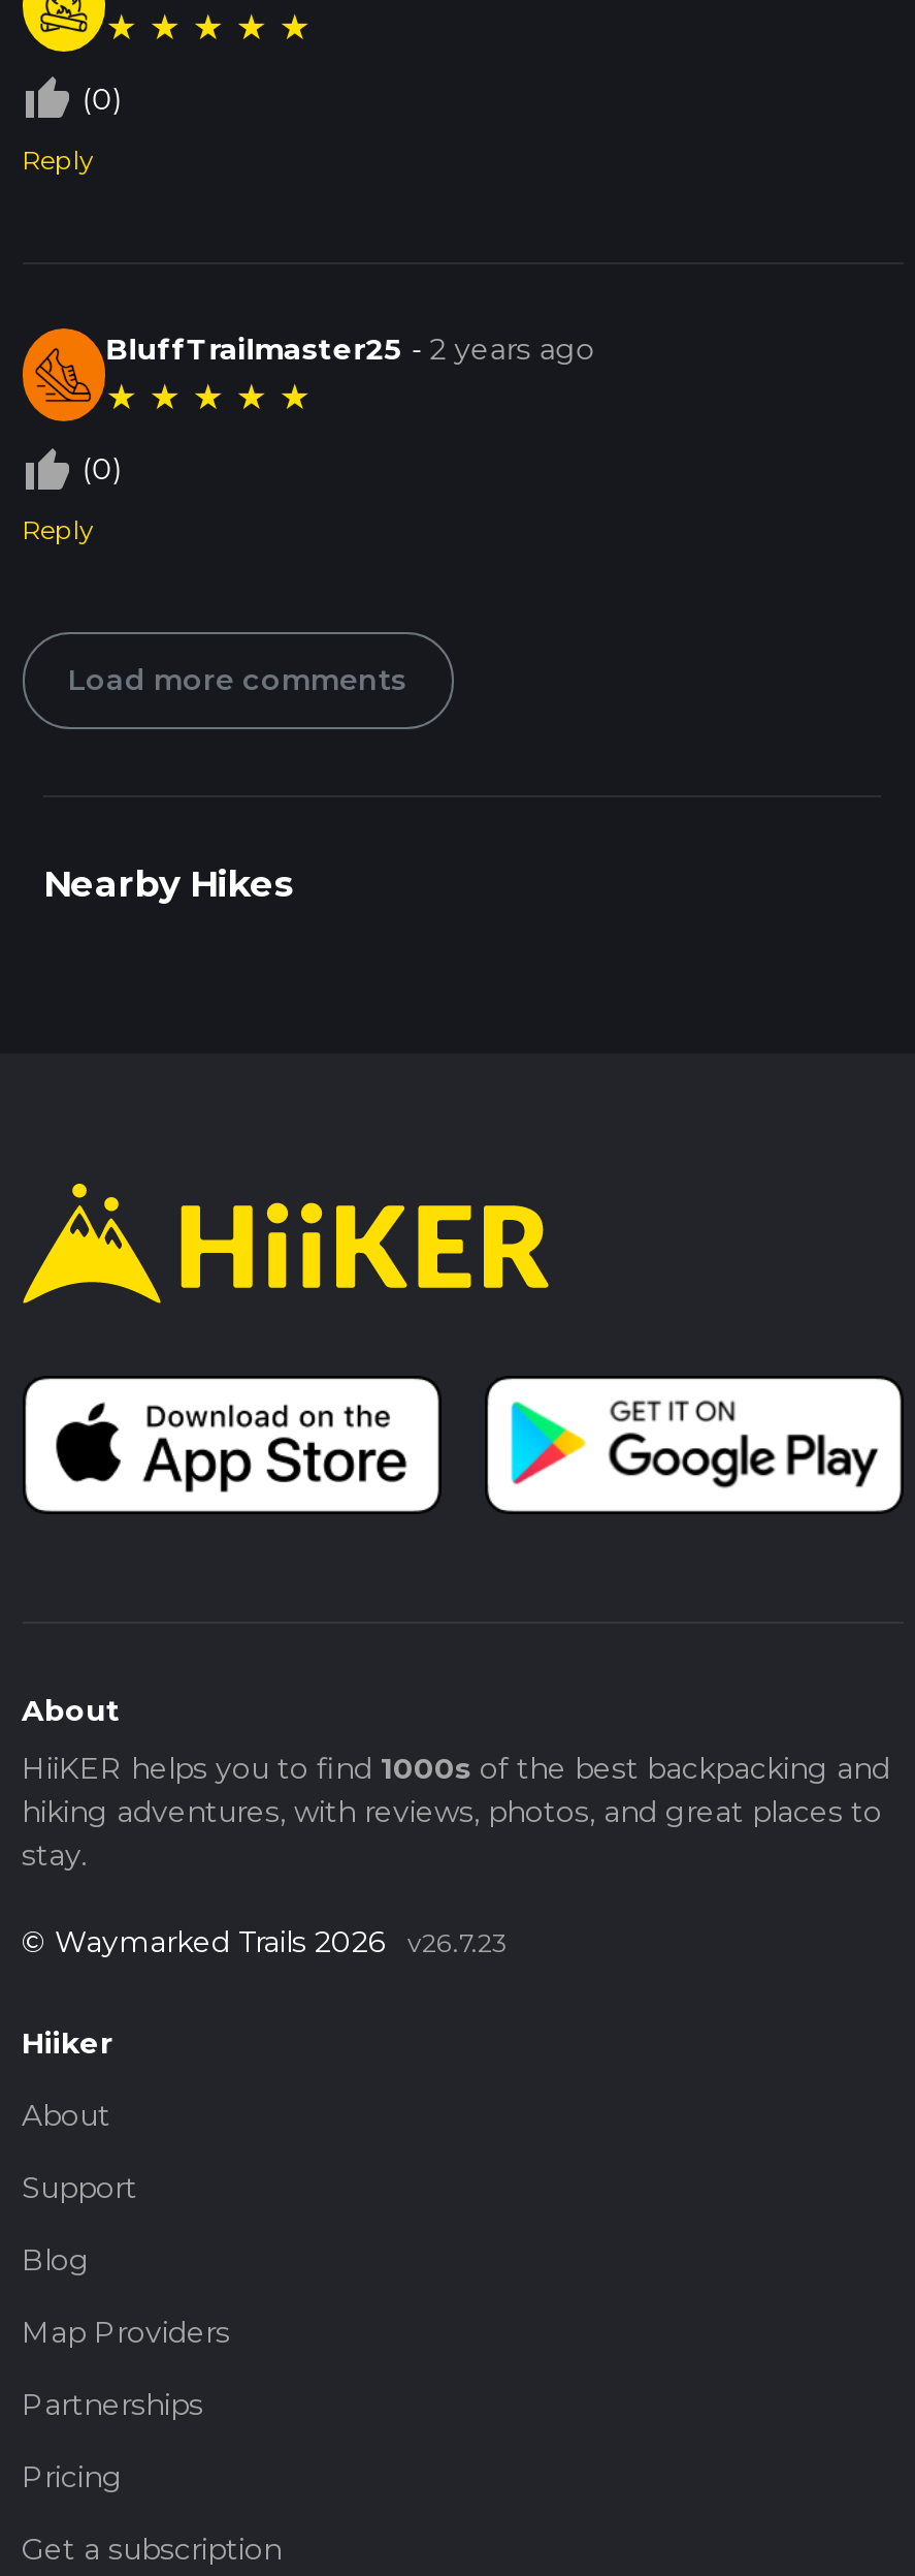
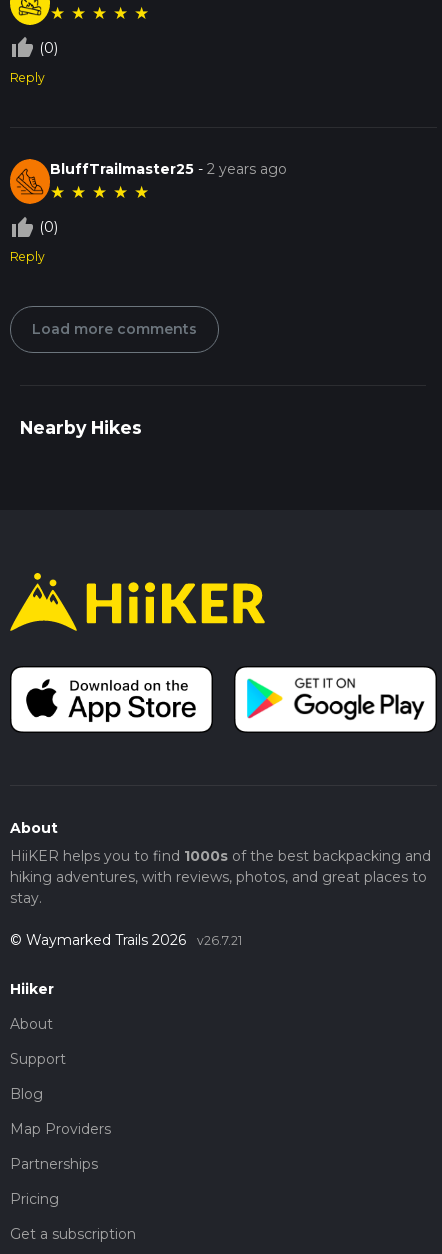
[22,1923,506,1960] © Waymarked Trails 2026 v26.7.23 -> [9,931,241,949] © Waymarked Trails 2026 v26.7.21

